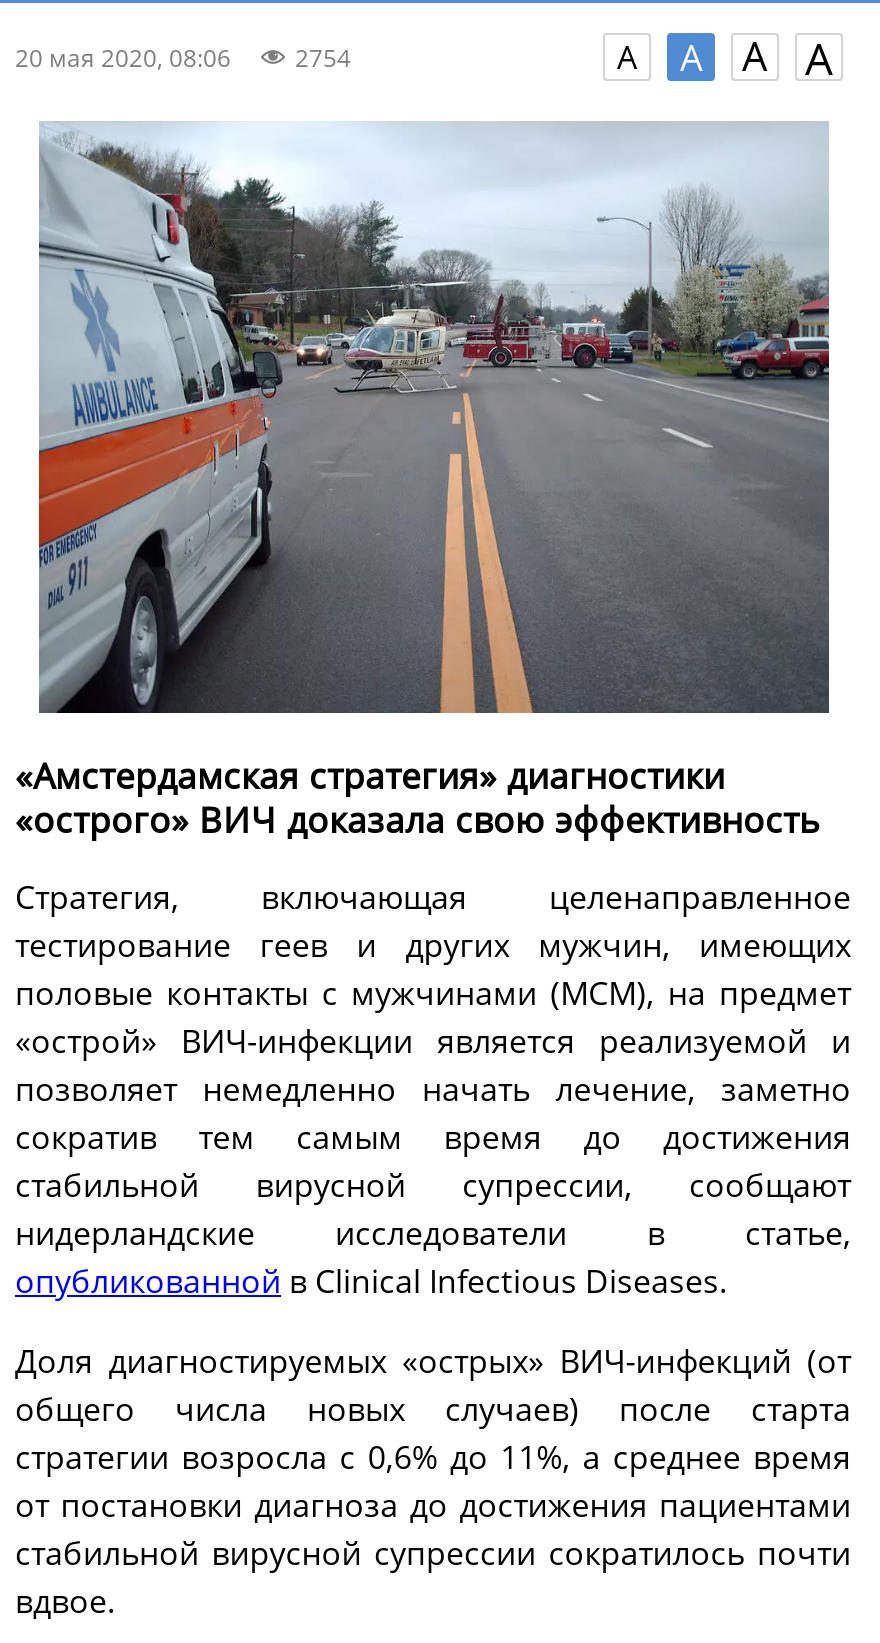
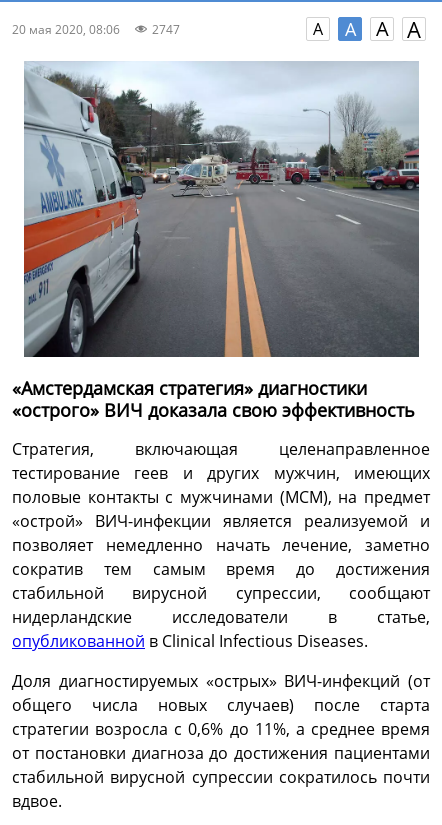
[15,40,351,74] 20 мая 2020, 08:06 2754 -> [12,20,180,37] 20 мая 2020, 08:06 2747

